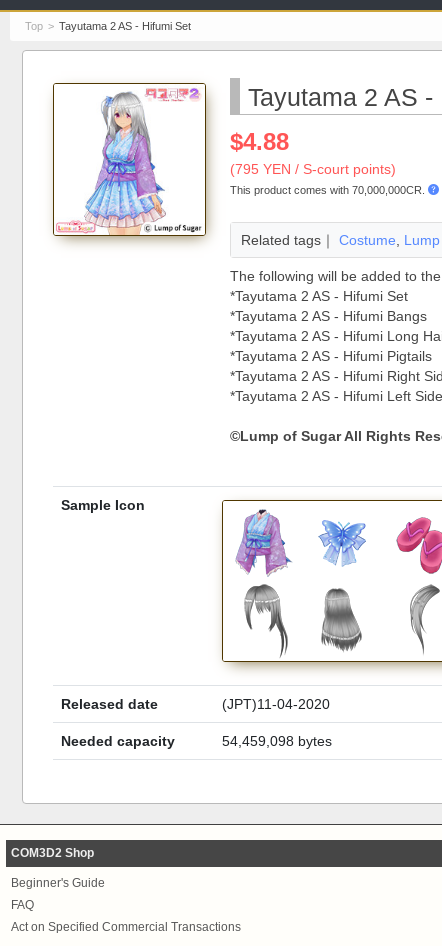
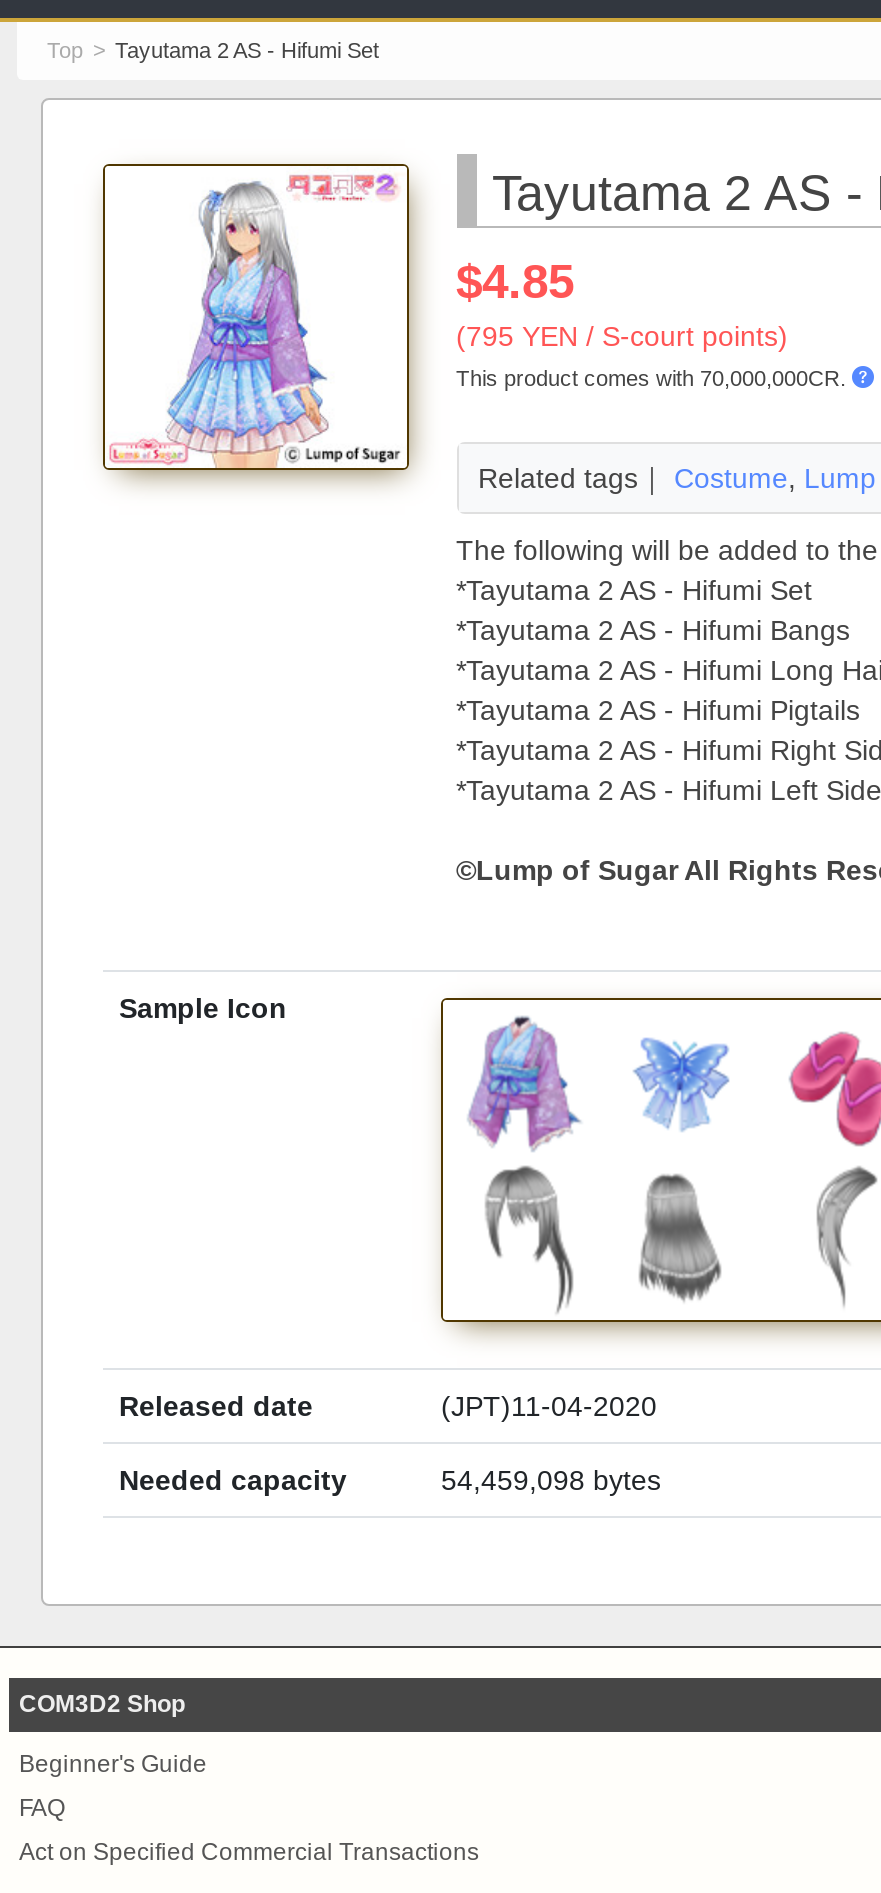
[229,128,288,155] $4.88 -> [456,254,574,308] $4.85

